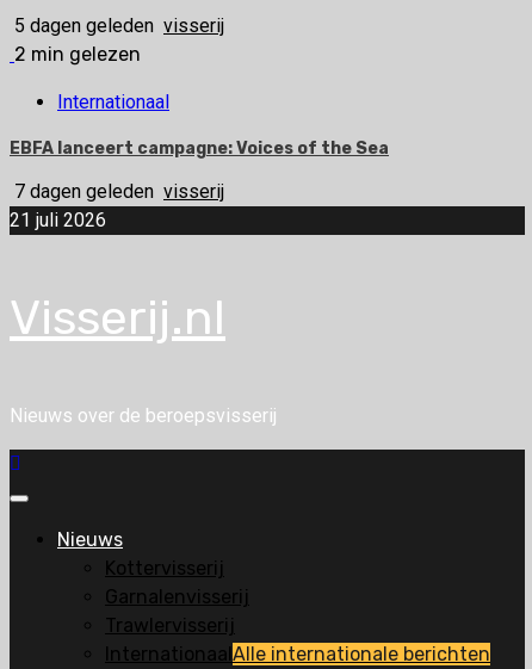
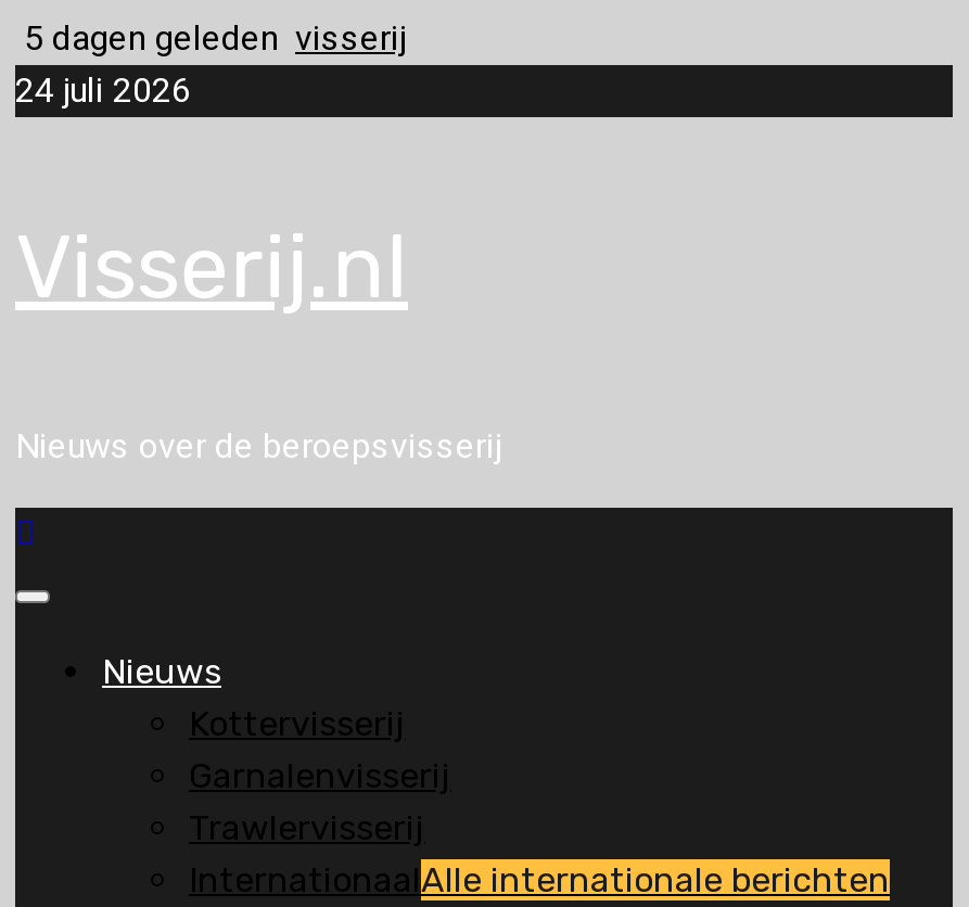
[10,43,389,231] 2 min gelezen | Internationaal | EBFA lanceert campagne: Voices of the Sea | 7 dagen geleden visserij | 21 juli 2026 -> [15,69,191,111] 24 juli 2026

